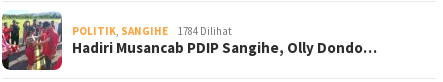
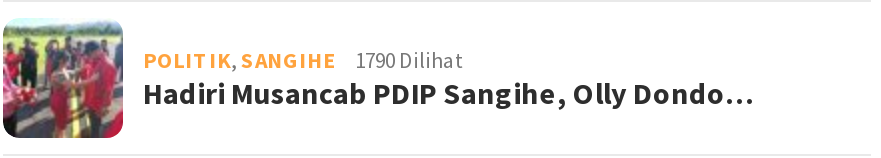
[72,23,232,37] POLITIK, SANGIHE 1784 Dilihat -> [143,47,463,75] POLITIK, SANGIHE 1790 Dilihat

